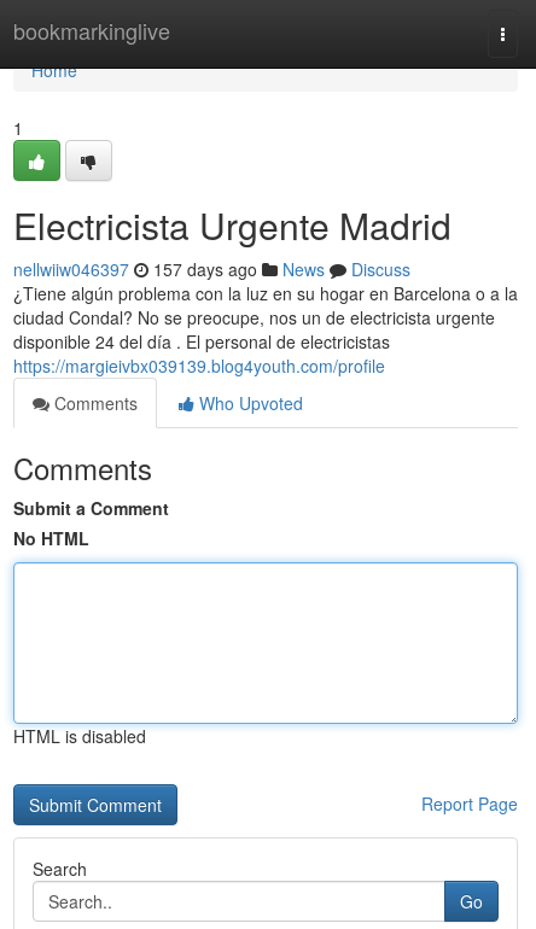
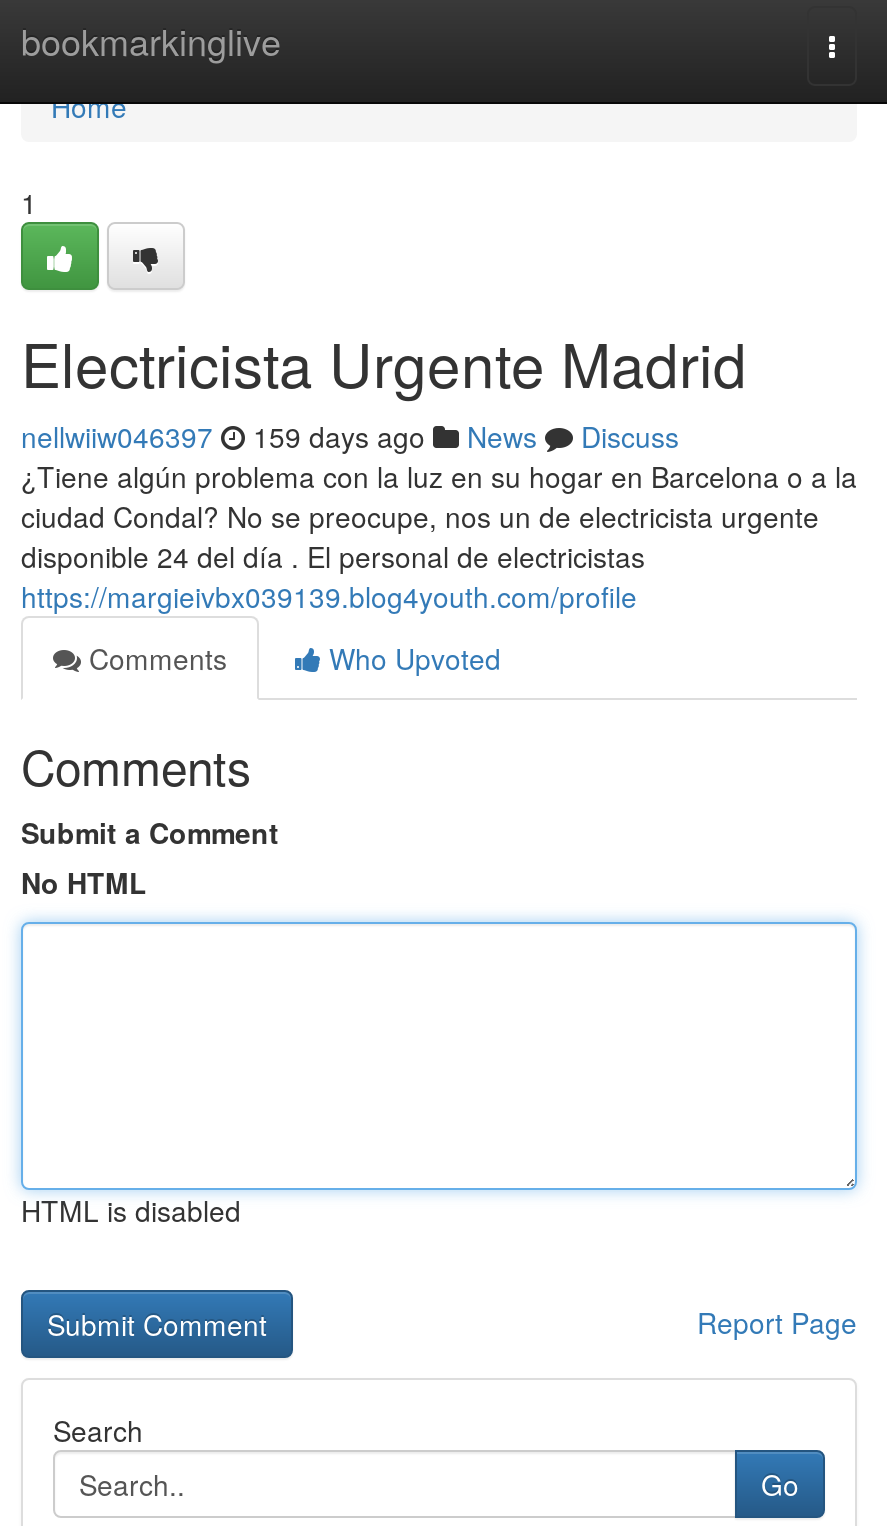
[13,257,410,281] nellwiiw046397 157 days ago News Discuss -> [21,416,679,456] nellwiiw046397 159 days ago News Discuss

